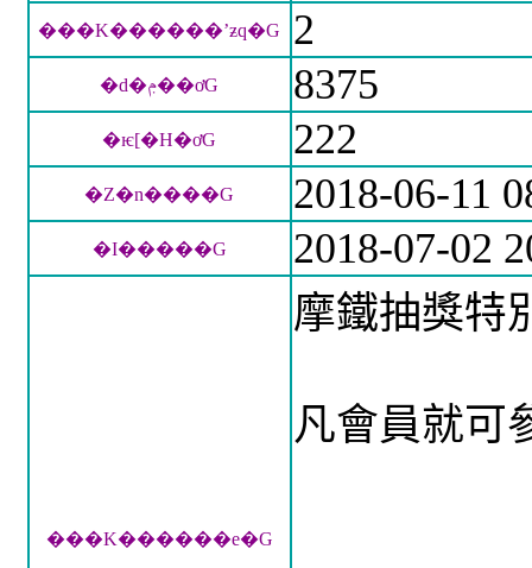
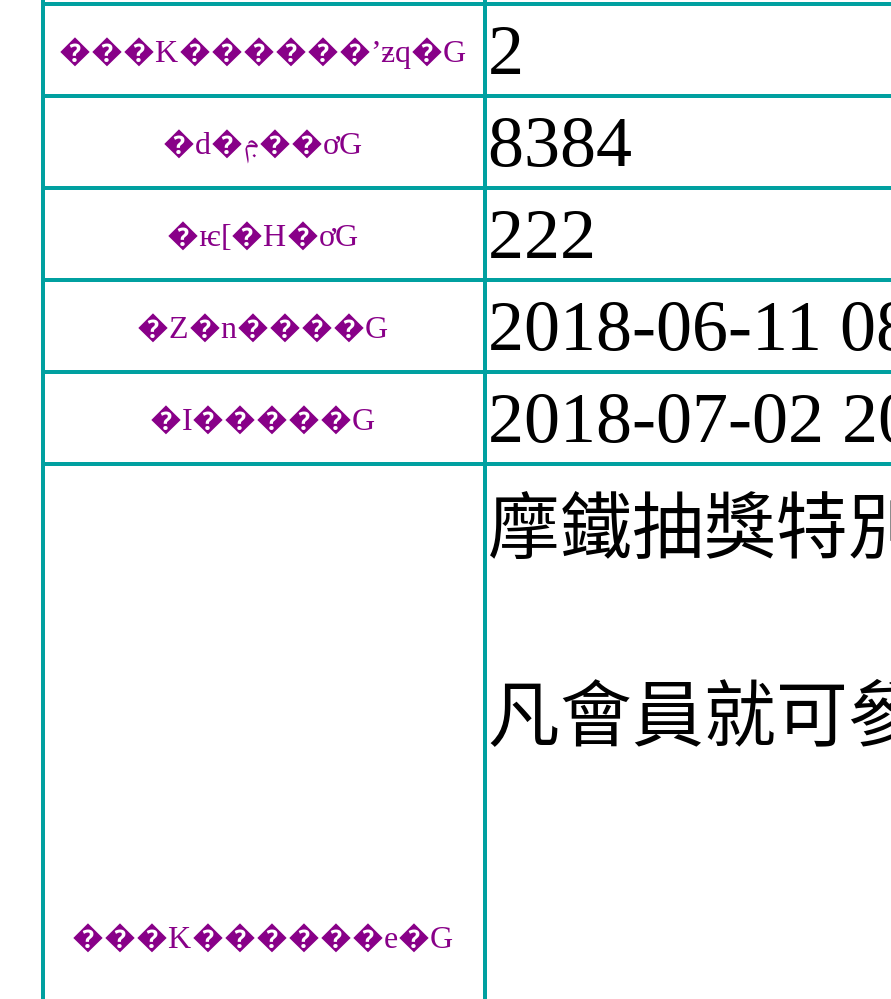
[293,61,378,108] 8375 -> [488,102,632,182] 8384

